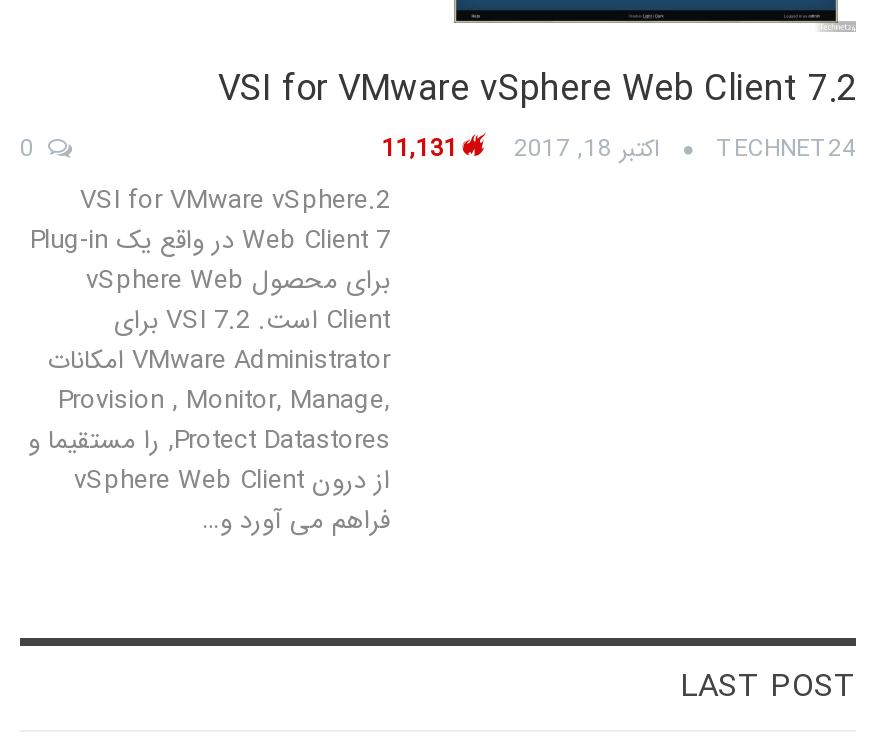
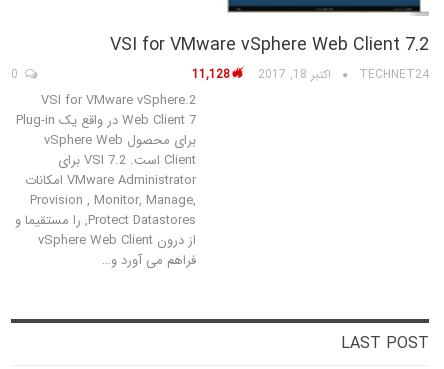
[382,131,458,169] 11,131 -> [192,65,230,84] 11,128

